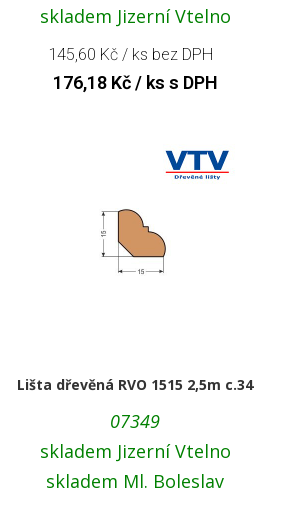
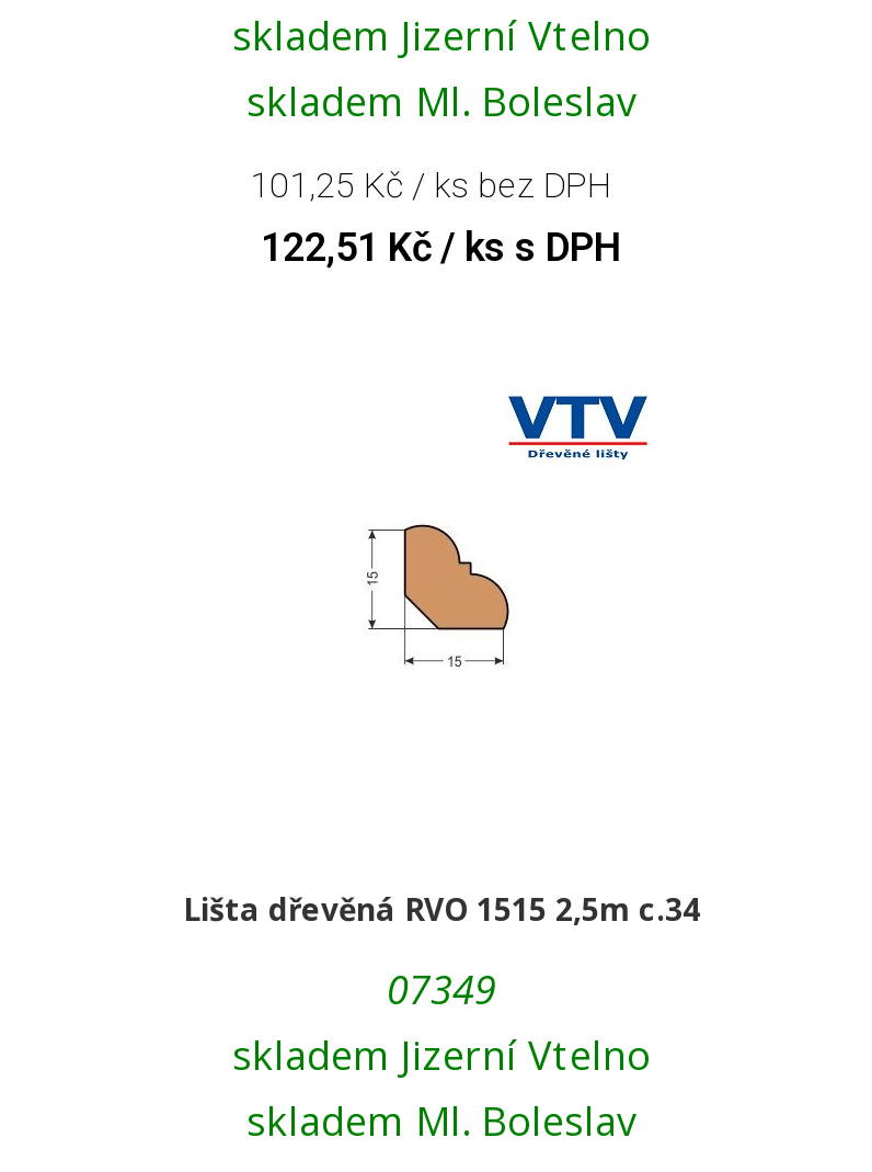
[47,45,217,93] 145,60 Kč / ks bez DPH | 176,18 Kč / ks s DPH -> [246,74,636,269] skladem Ml. Boleslav | 101,25 Kč / ks bez DPH | 122,51 Kč / ks s DPH

